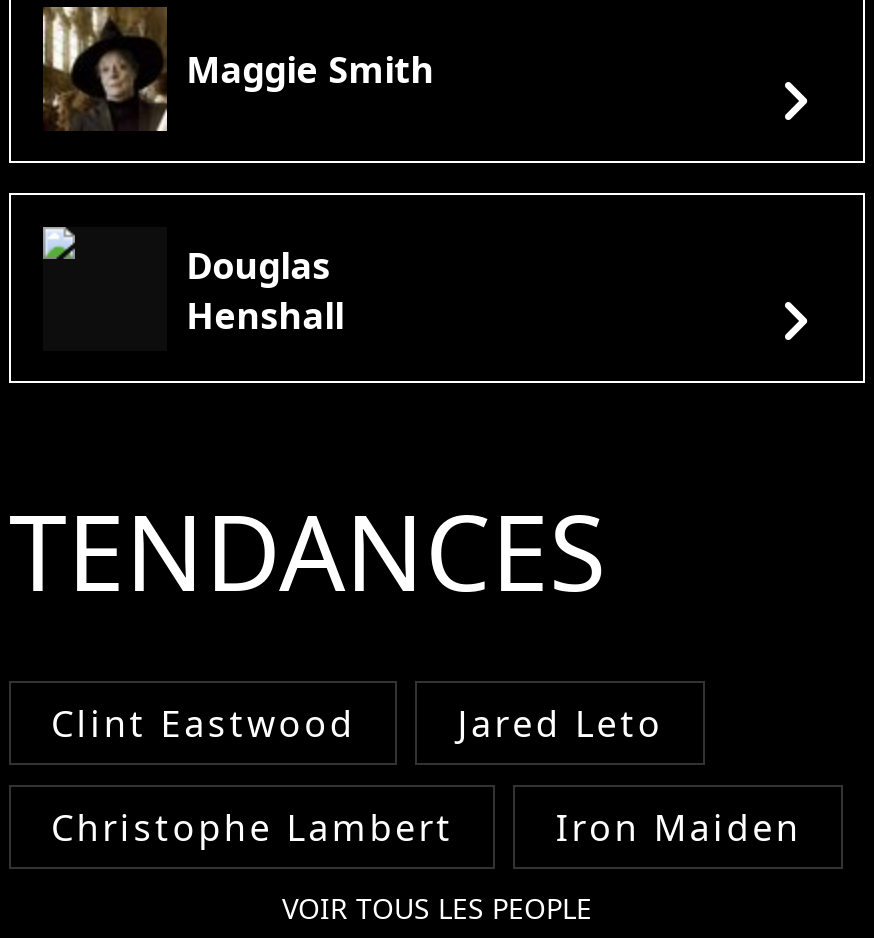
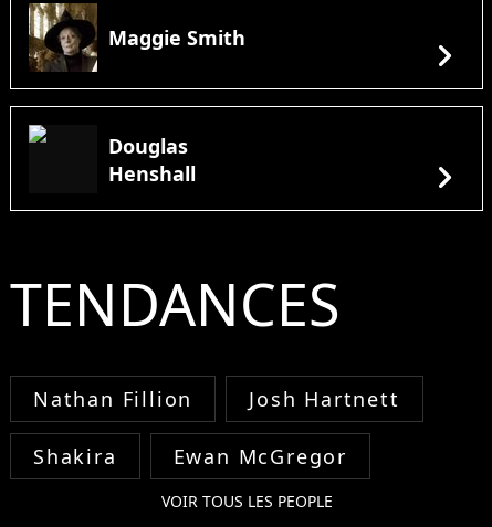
[51,700,663,748] Clint Eastwood | Jared Leto -> [33,386,400,413] Nathan Fillion | Josh Hartnett
[51,804,801,852] Christophe Lambert | Iron Maiden -> [33,443,347,470] Shakira | Ewan McGregor

